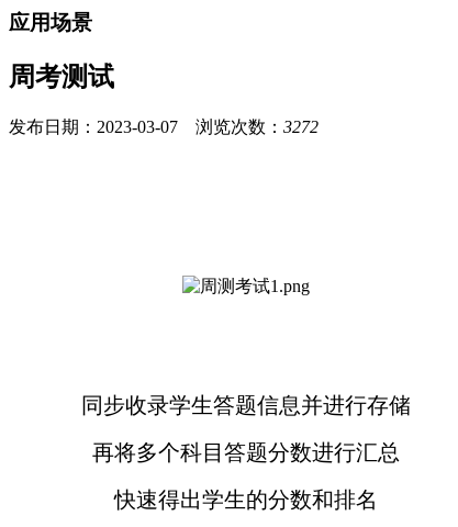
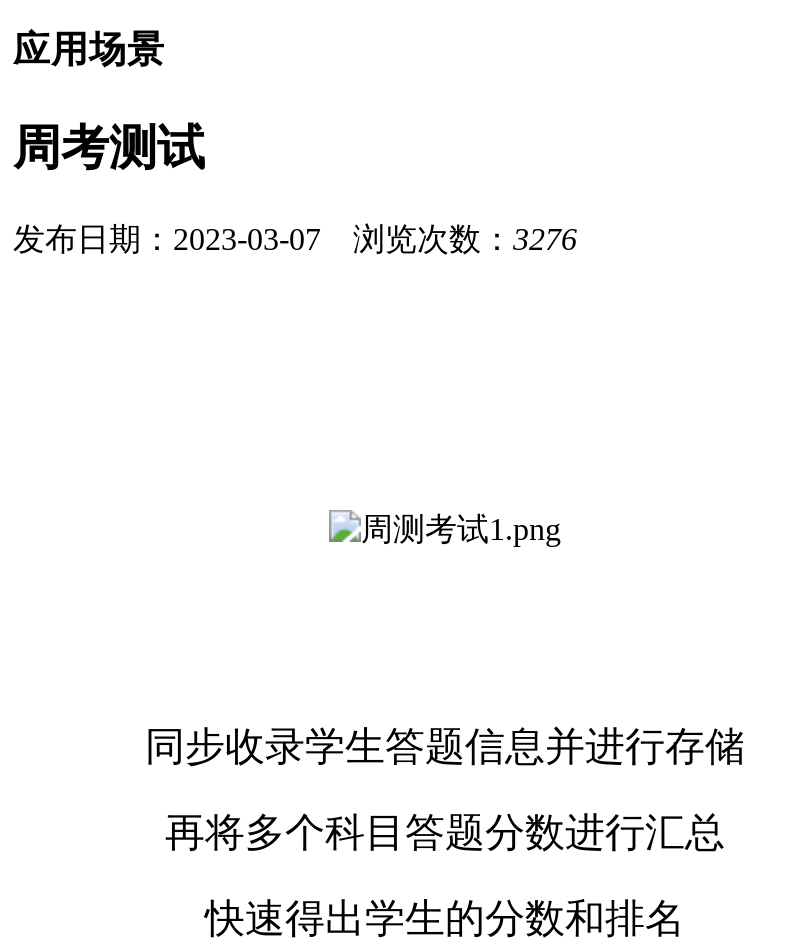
[9,117,319,136] 发布日期：2023-03-07 浏览次数：3272 -> [13,221,577,255] 发布日期：2023-03-07 浏览次数：3276

